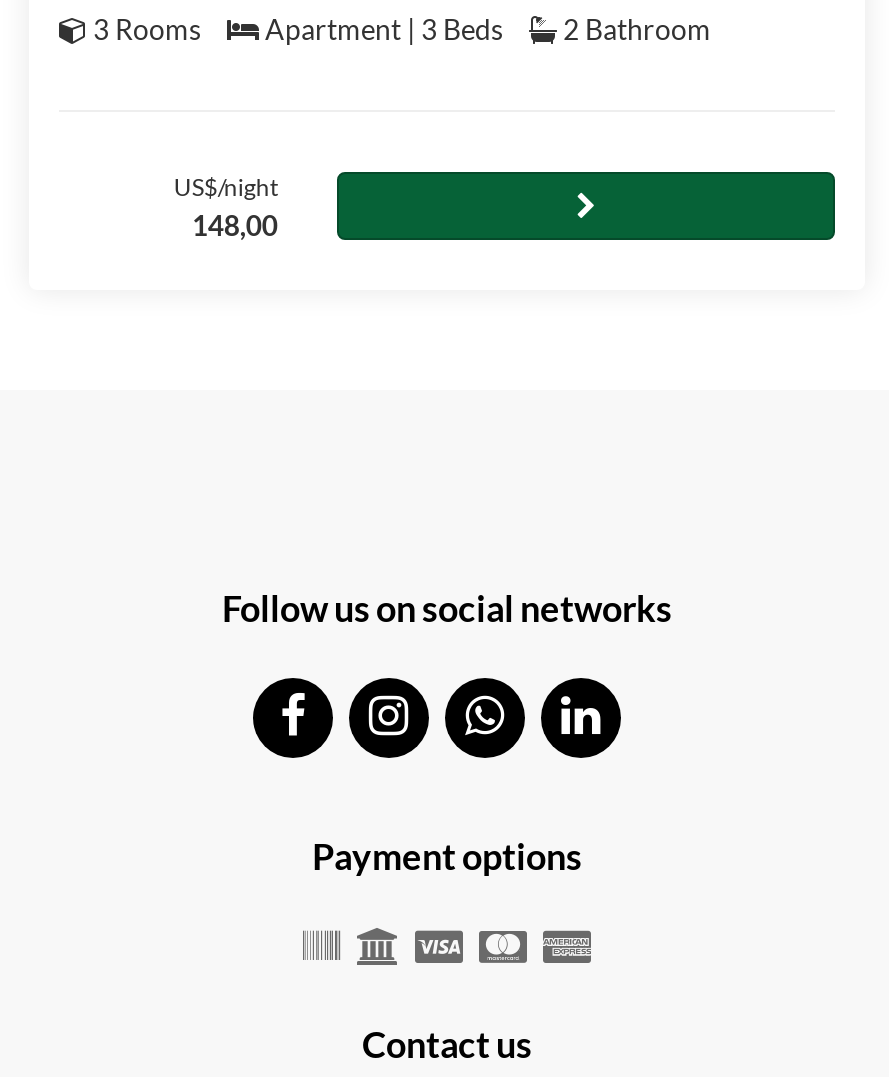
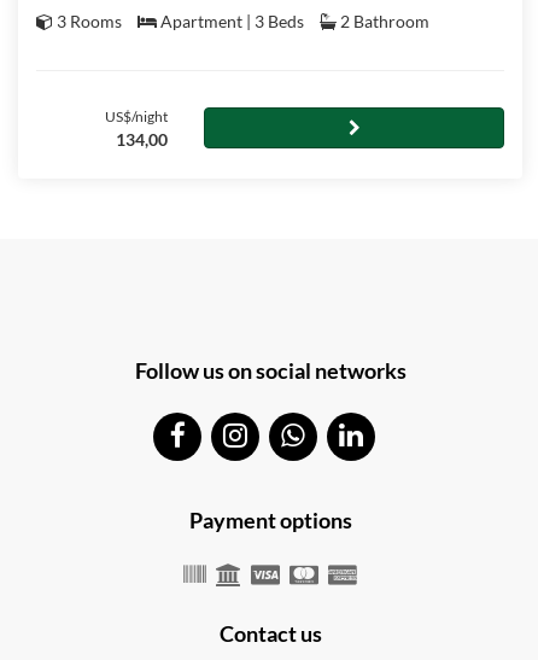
[192,208,278,242] 148,00 -> [116,129,168,149] 134,00

